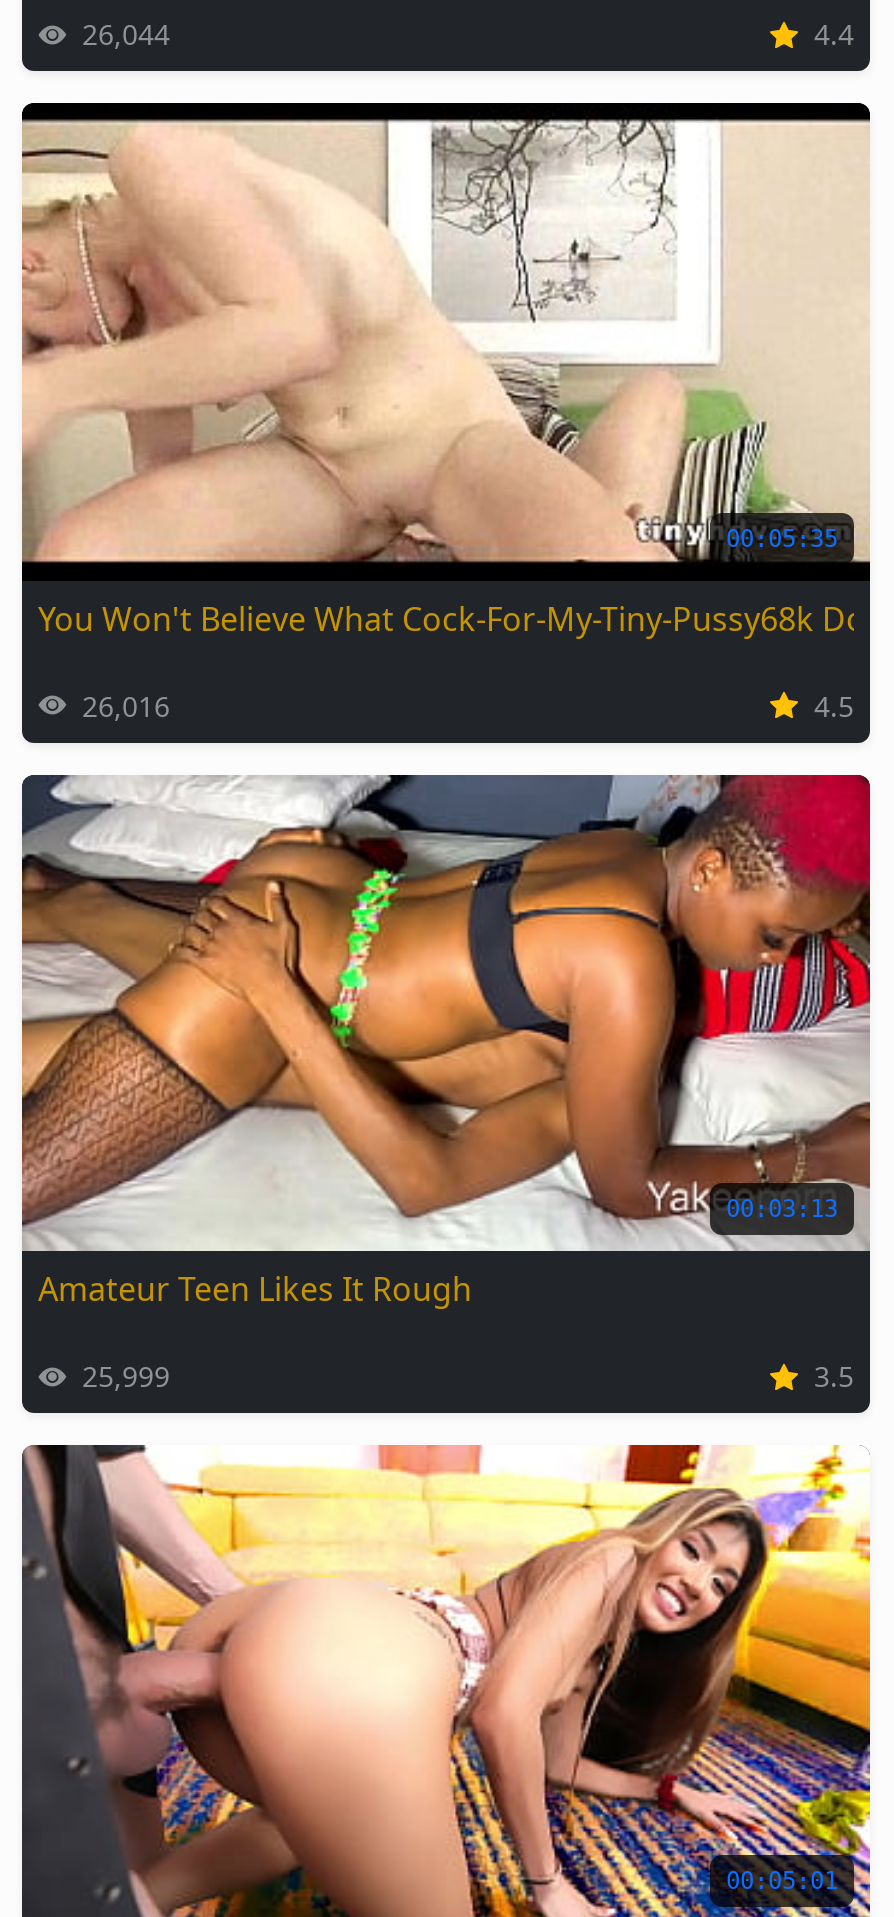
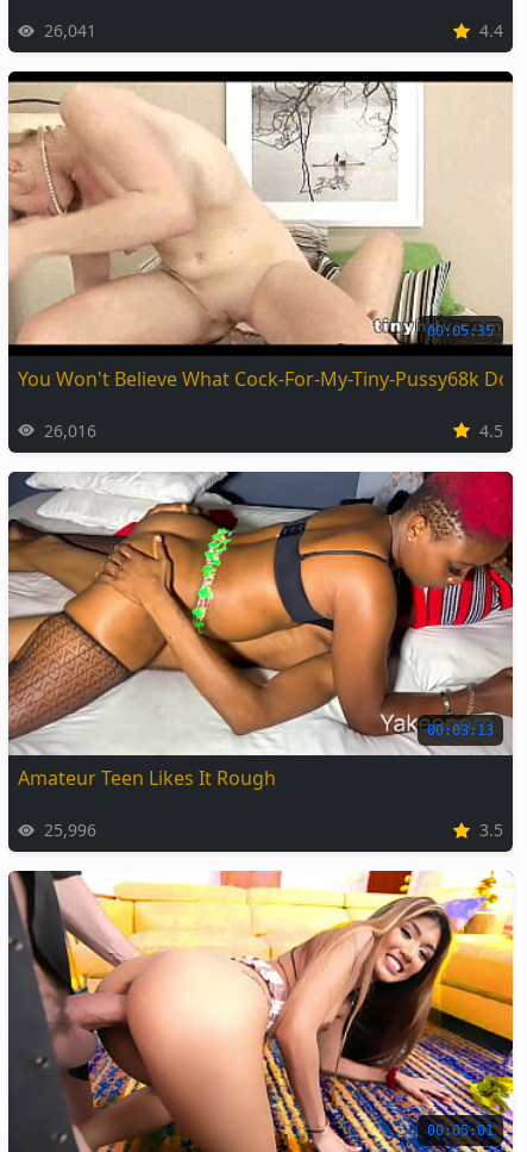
[74,15,170,53] 26,044 -> [39,19,96,42] 26,041
[74,1357,170,1395] 25,999 -> [39,818,96,841] 25,996

